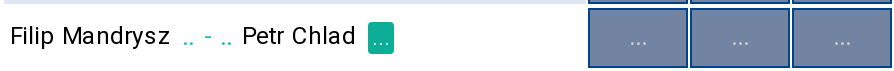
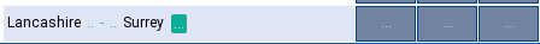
[10,18,390,56] Filip Mandrysz .. - .. Petr Chlad ... -> [7,12,184,34] Lancashire .. - .. Surrey ...

